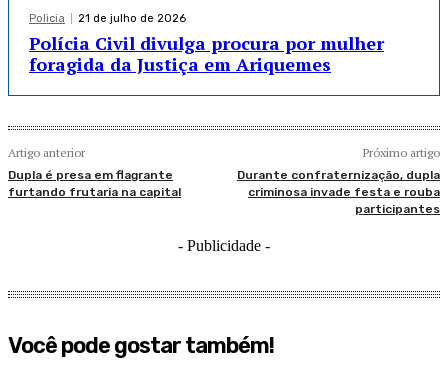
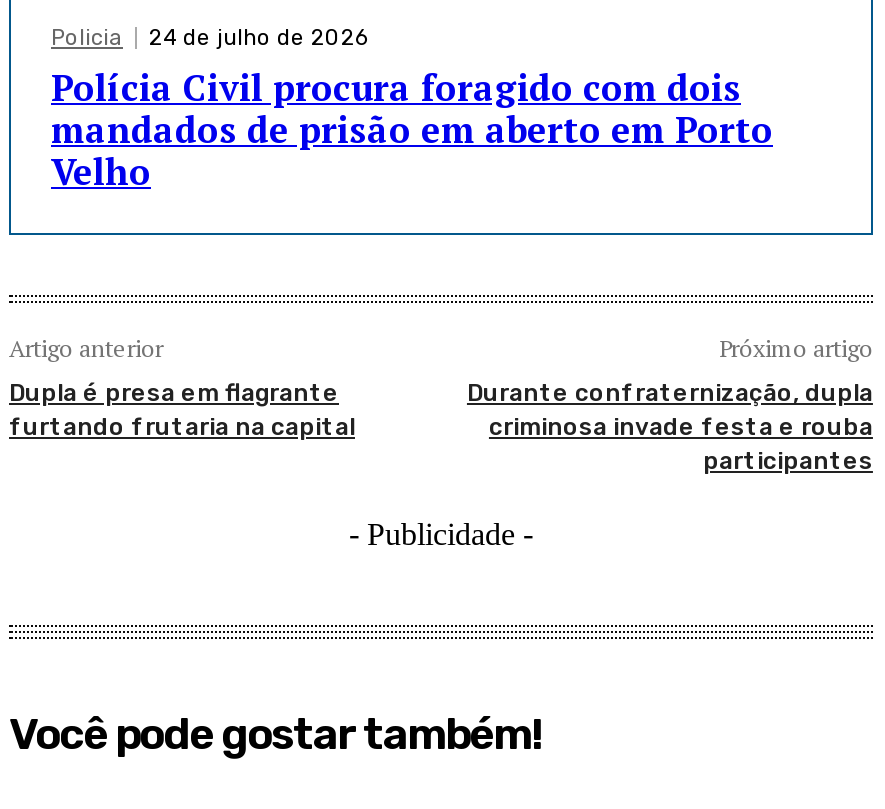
[29,12,384,76] 21 de julho de 2026 | Polícia Civil divulga procura por mulher | foragida da Justiça em Ariquemes -> [51,24,773,194] 24 de julho de 2026 | Polícia Civil procura foragido com dois | mandados de prisão em aberto em Porto | Velho

